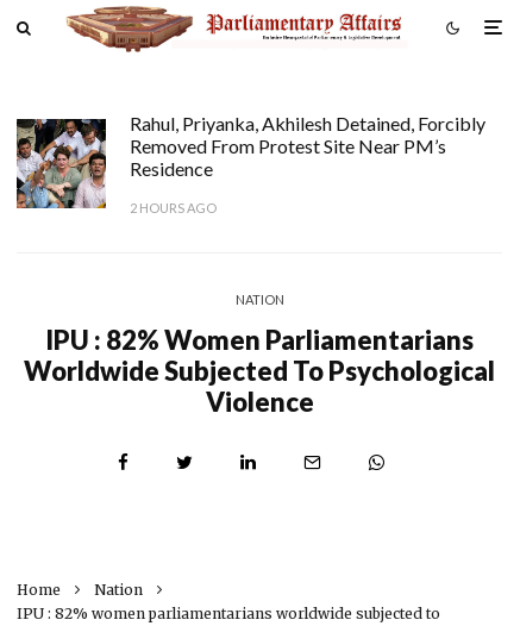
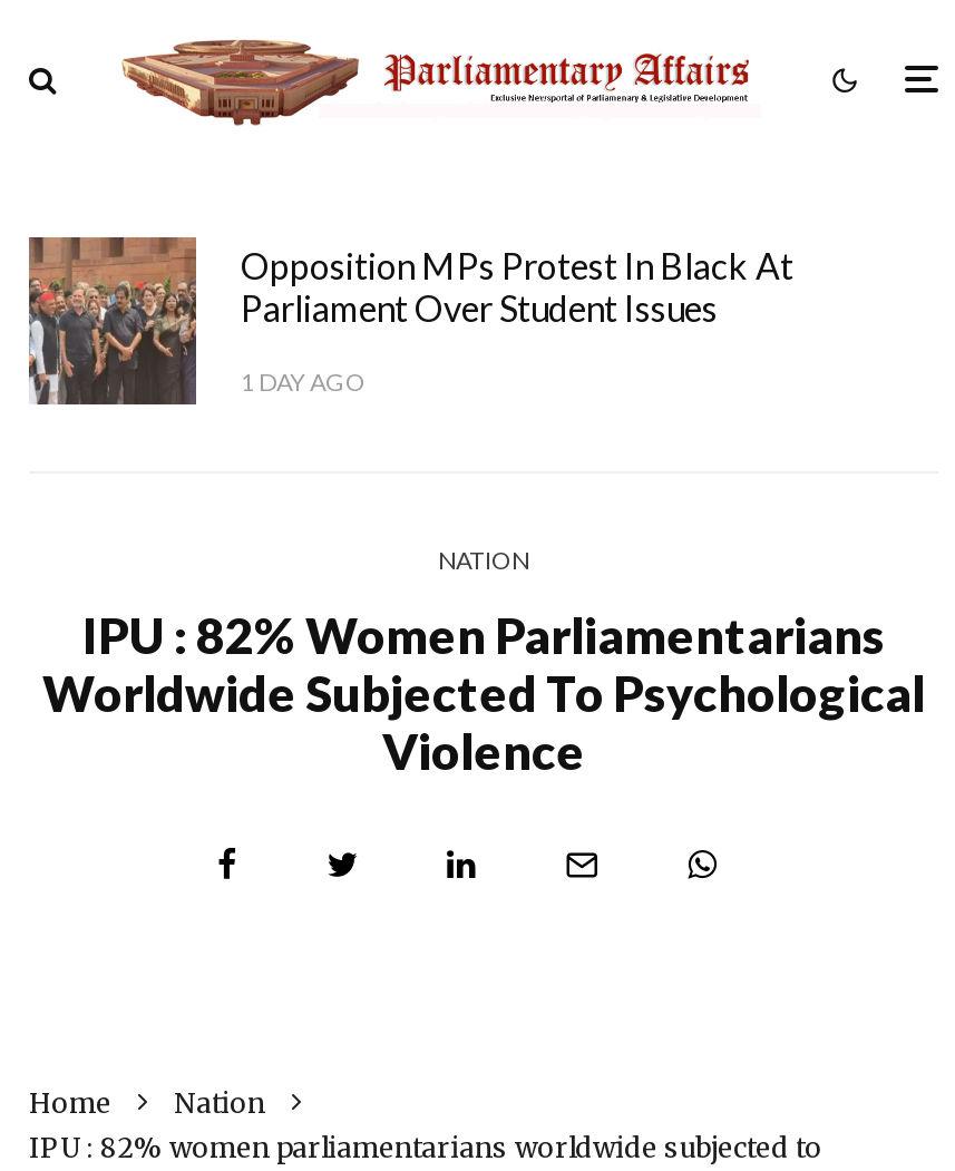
[15,112,485,209] [image] | Rahul, Priyanka, Akhilesh Detained, Forcibly | Removed From Protest Site Near PM’s | Residence -> [29,235,793,407] [image] | Opposition MPs Protest In Black At | Parliament Over Student Issues
[130,200,217,215] 2 HOURS AGO -> [241,366,366,395] 1 DAY AGO

